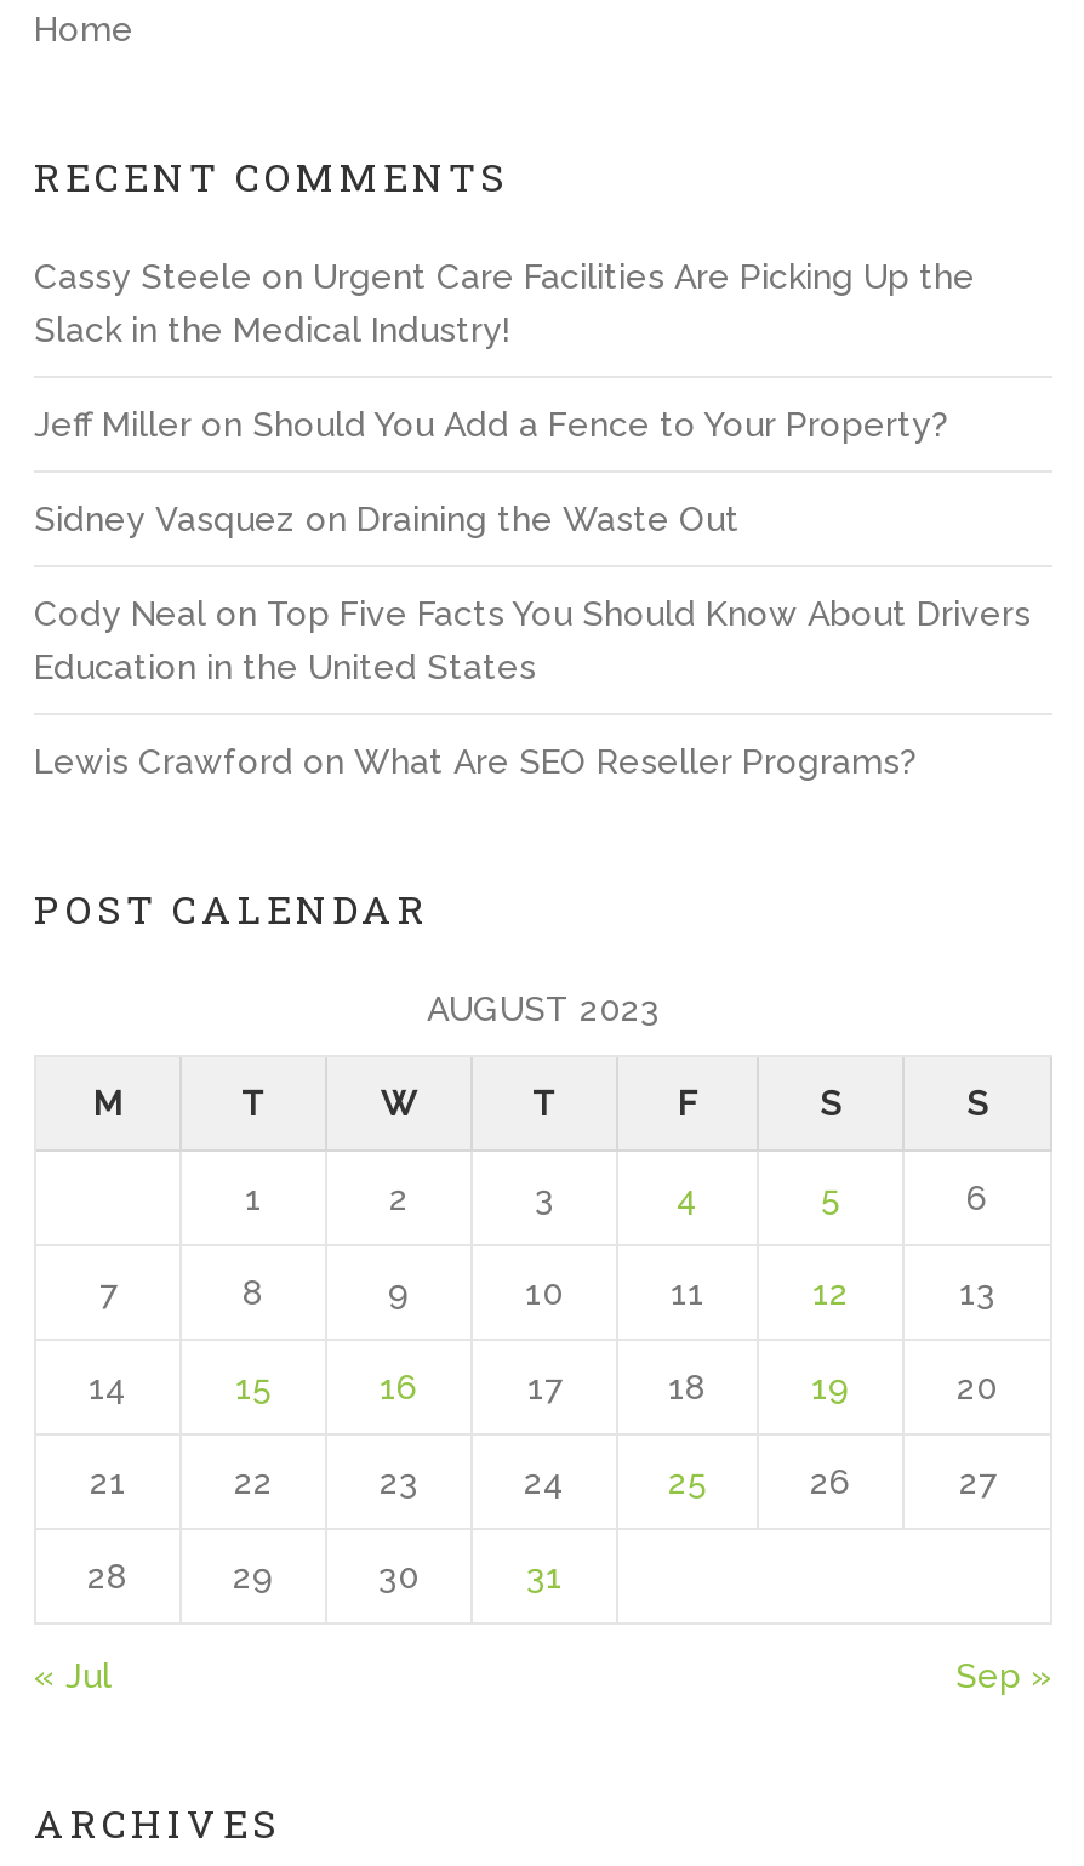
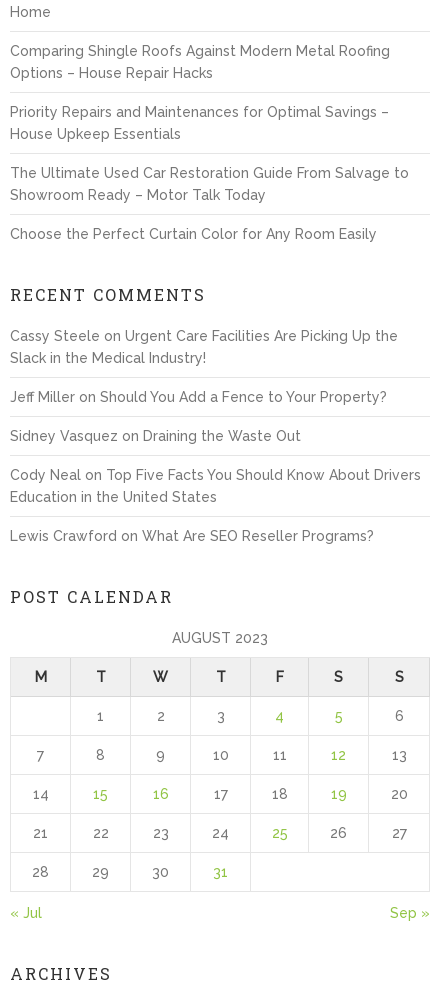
none -> [10,43,409,242] Comparing Shingle Roofs Against Modern Metal Roofing | Options – House Repair Hacks | Priority Repairs and Maintenances for Optimal Savings – | House Upkeep Essentials | The Ultimate Used Car Restoration Guide From Salvage to | Showroom Ready – Motor Talk Today | Choose the Perfect Curtain Color for Any Room Easily

